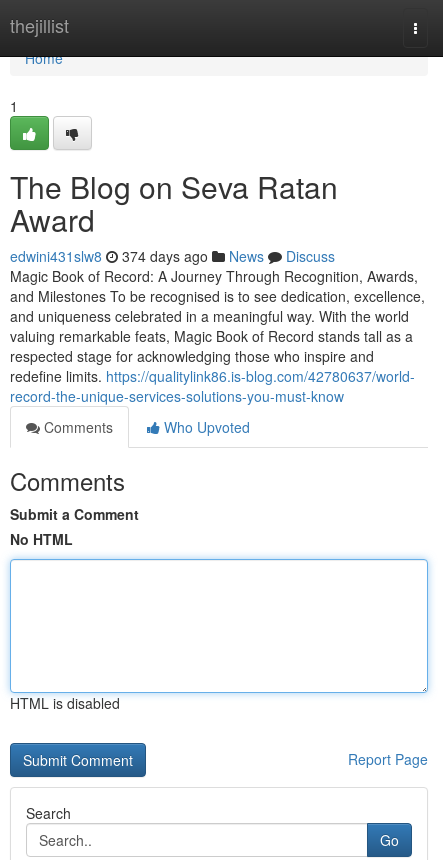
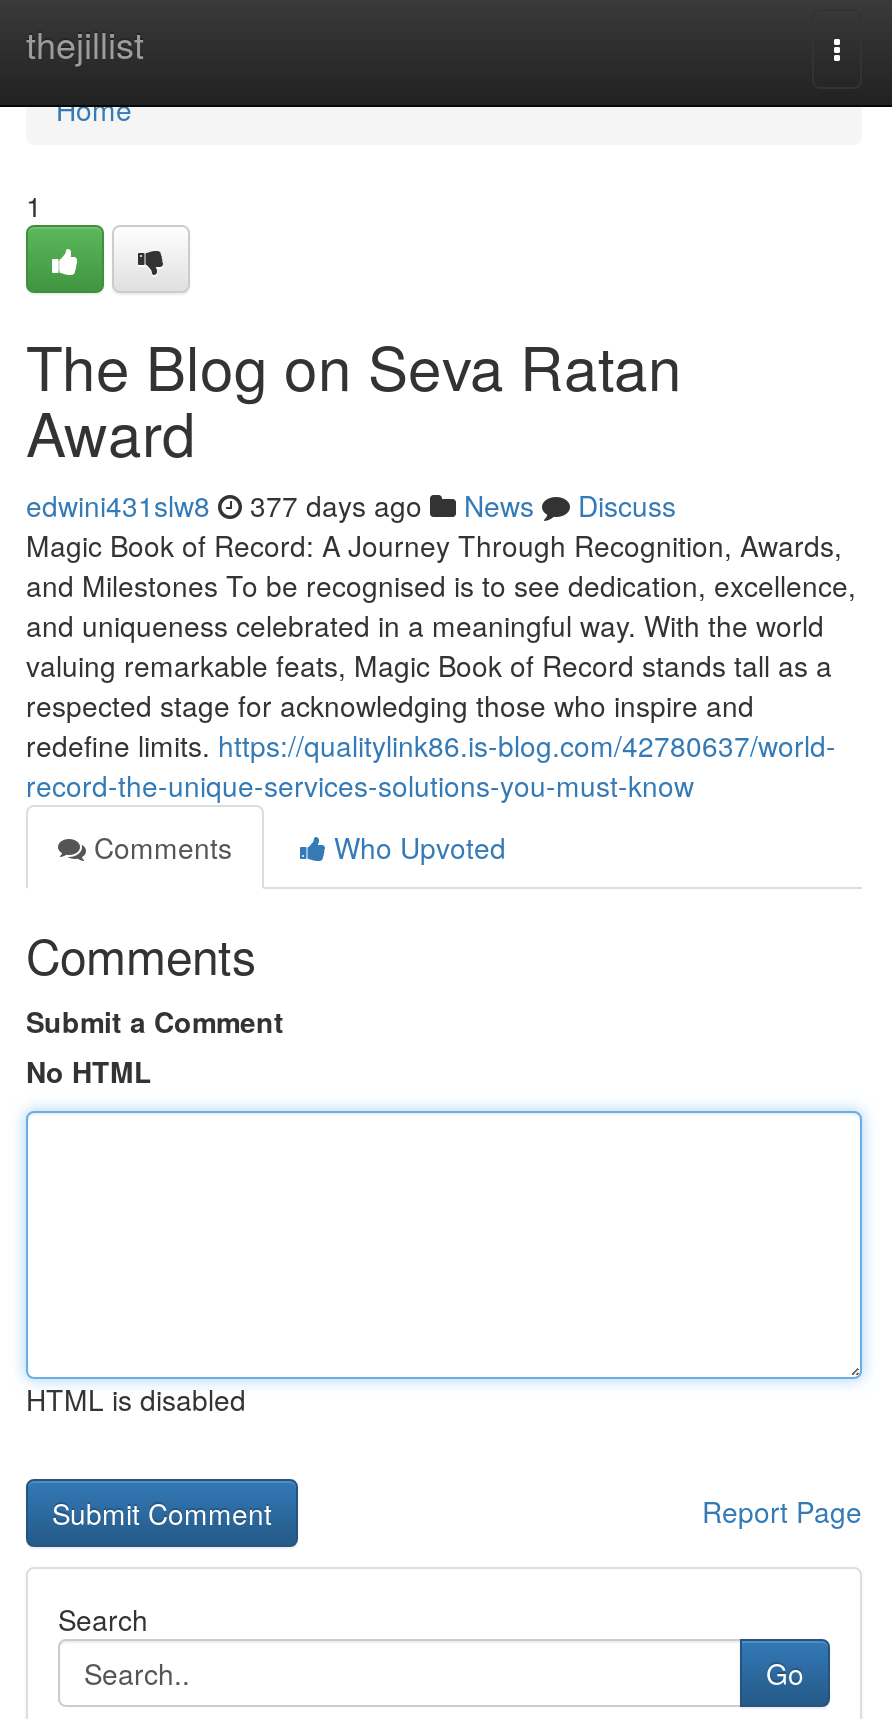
[10,246,335,266] edwini431slw8 374 days ago News Discuss -> [26,485,676,525] edwini431slw8 377 days ago News Discuss

